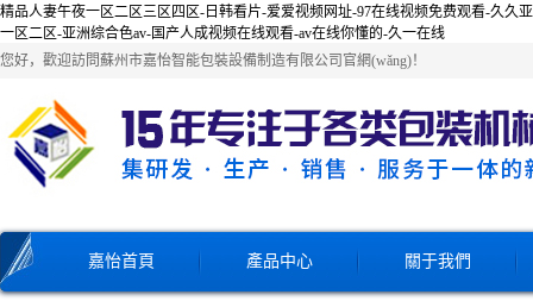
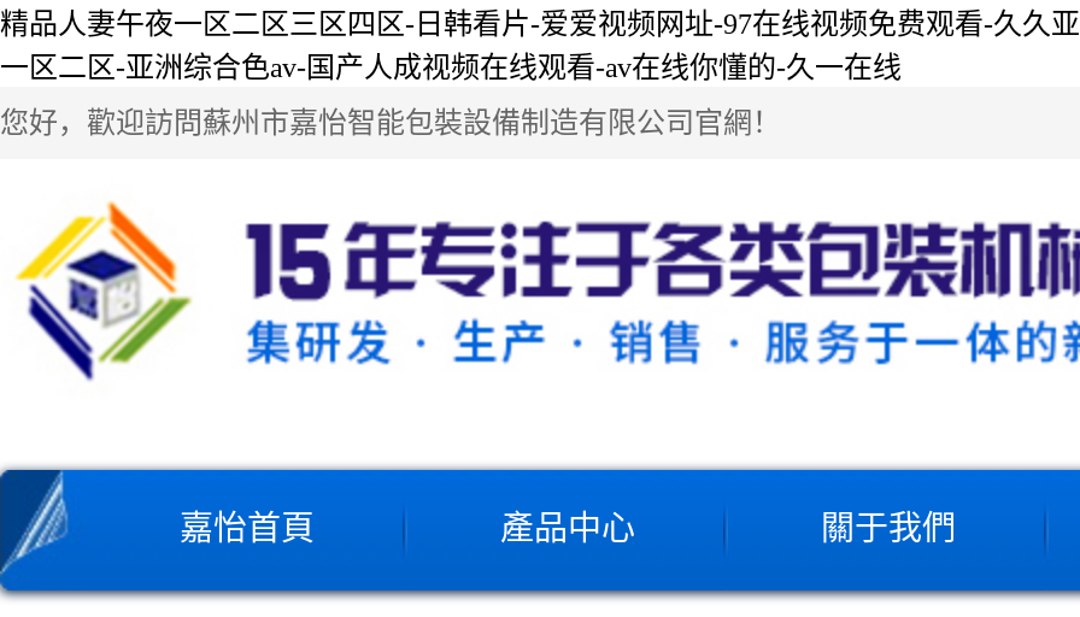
[0,52,426,69] 您好，歡迎訪問蘇州市嘉怡智能包裝設備制造有限公司官網(wǎng)！ -> [0,106,781,140] 您好，歡迎訪問蘇州市嘉怡智能包裝設備制造有限公司官網！

